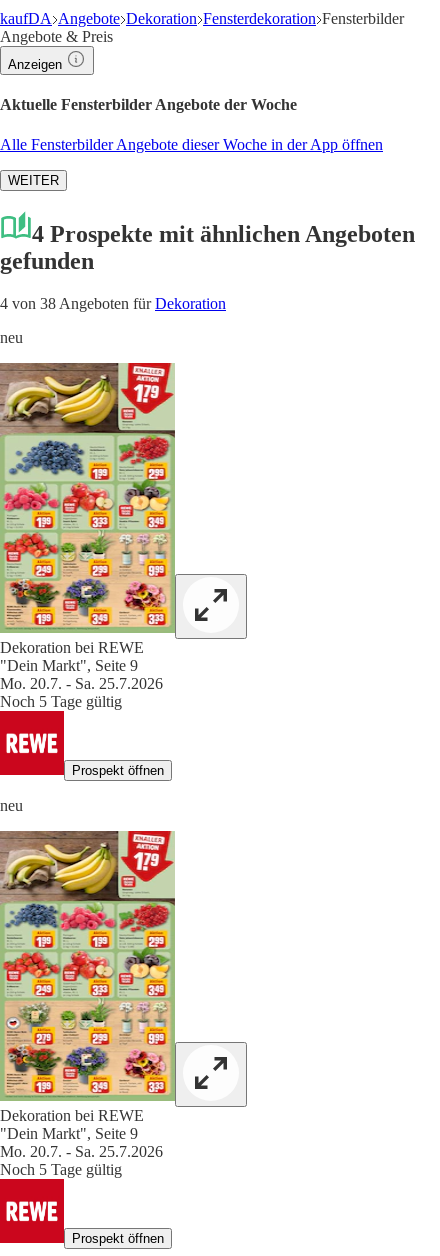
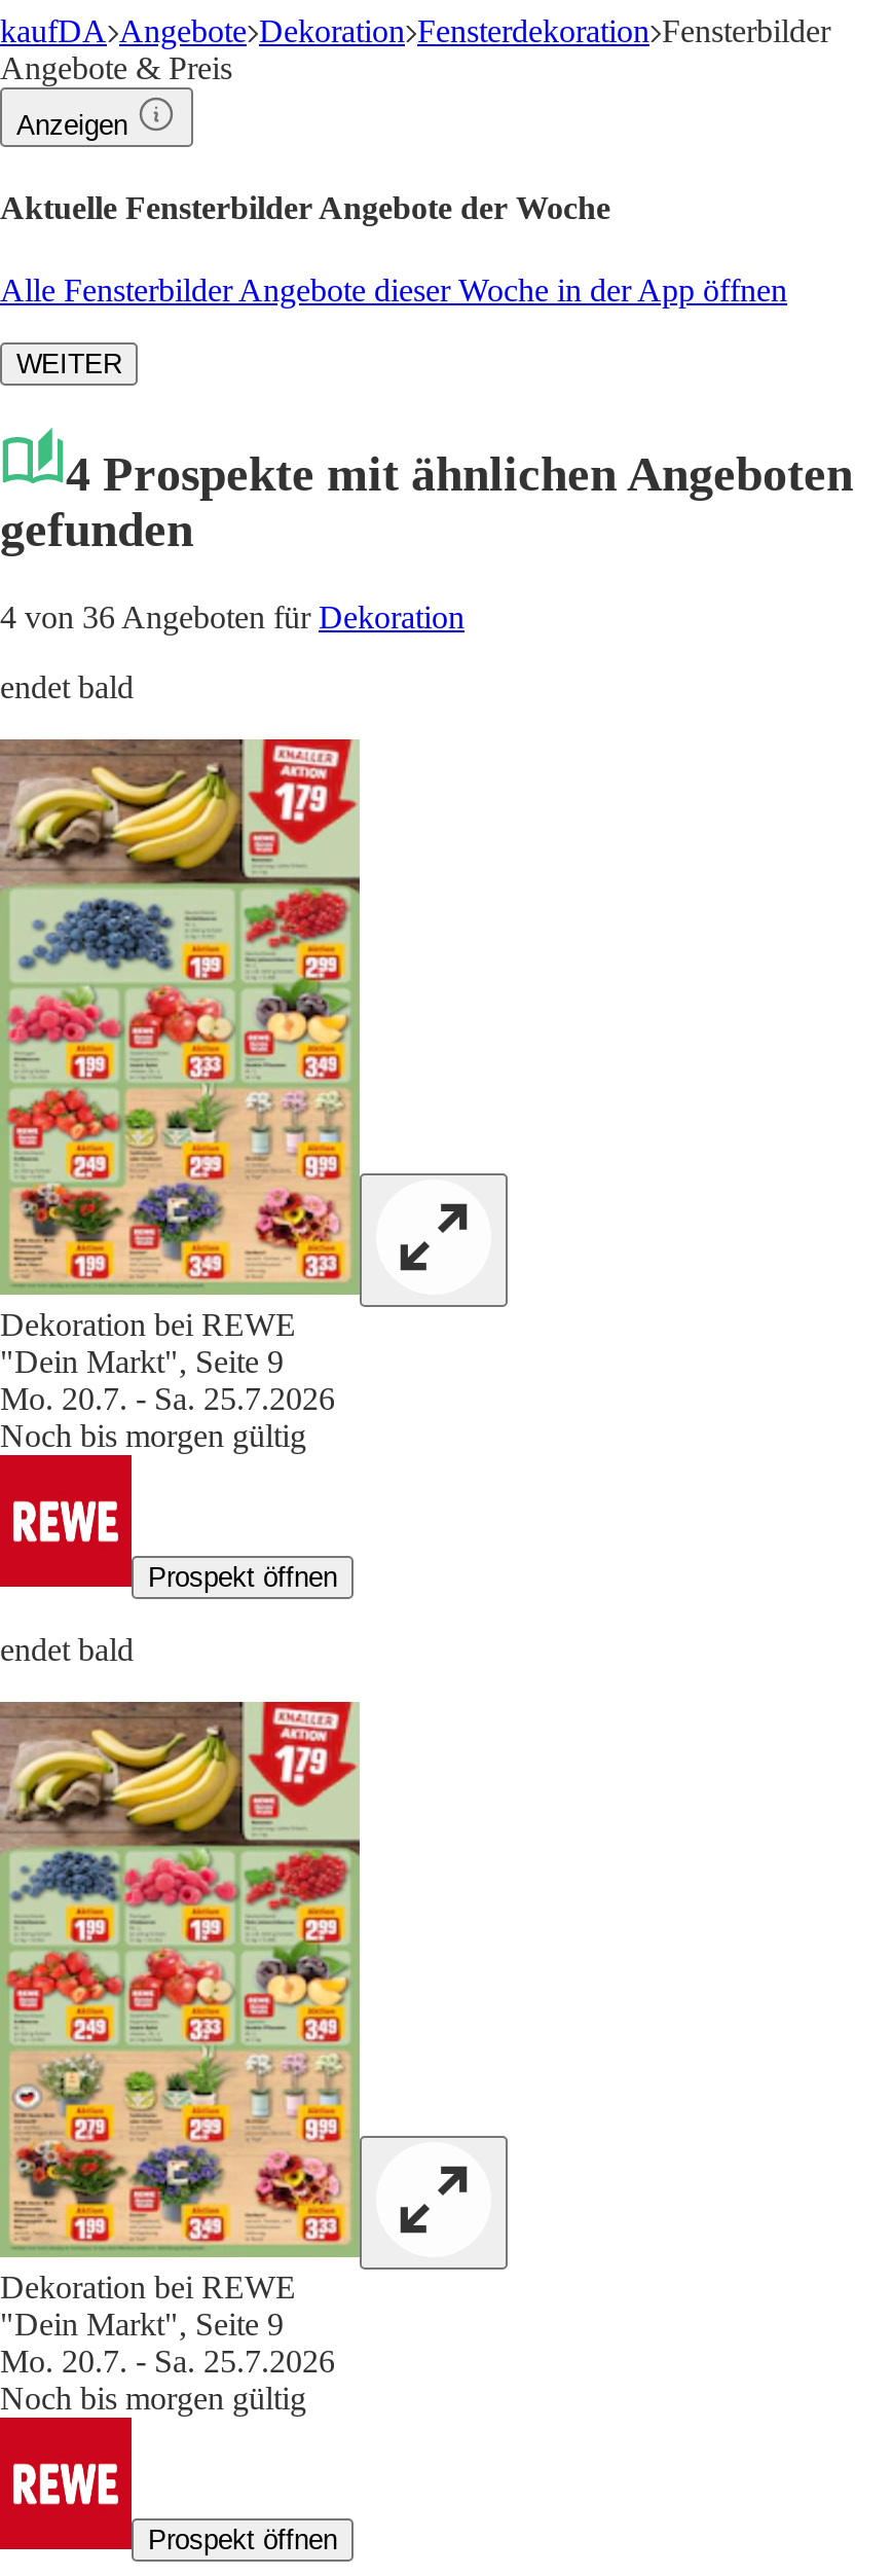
[0,295,226,312] 4 von 38 Angeboten für Dekoration -> [0,600,464,635] 4 von 36 Angeboten für Dekoration
[0,329,23,346] neu -> [0,670,134,705] endet bald
[0,693,122,710] Noch 5 Tage gültig -> [0,1419,306,1454] Noch bis morgen gültig
[0,797,23,814] neu -> [0,1633,134,1668] endet bald
[0,1161,122,1178] Noch 5 Tage gültig -> [0,2381,306,2416] Noch bis morgen gültig

